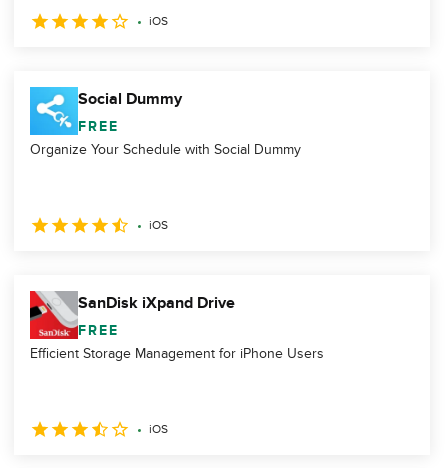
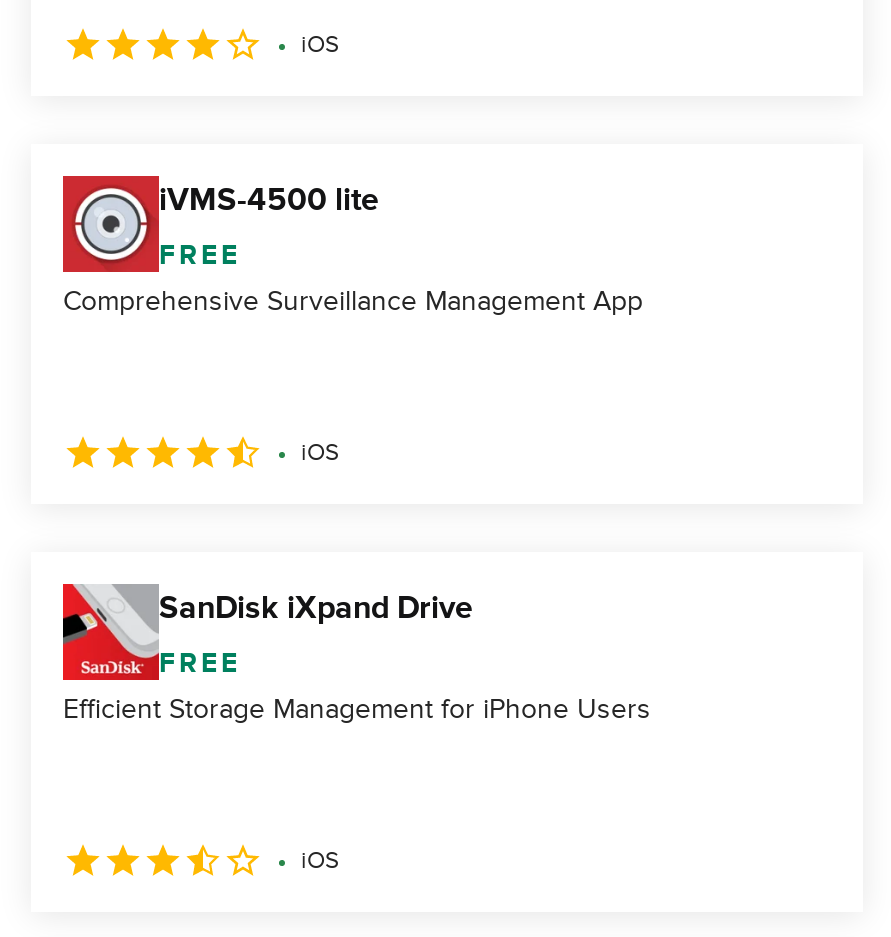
[29,86,182,134] [image] | Social Dummy -> [61,174,379,270] [image] | iVMS-4500 lite
[30,141,301,158] Organize Your Schedule with Social Dummy -> [63,284,643,318] Comprehensive Surveillance Management App

